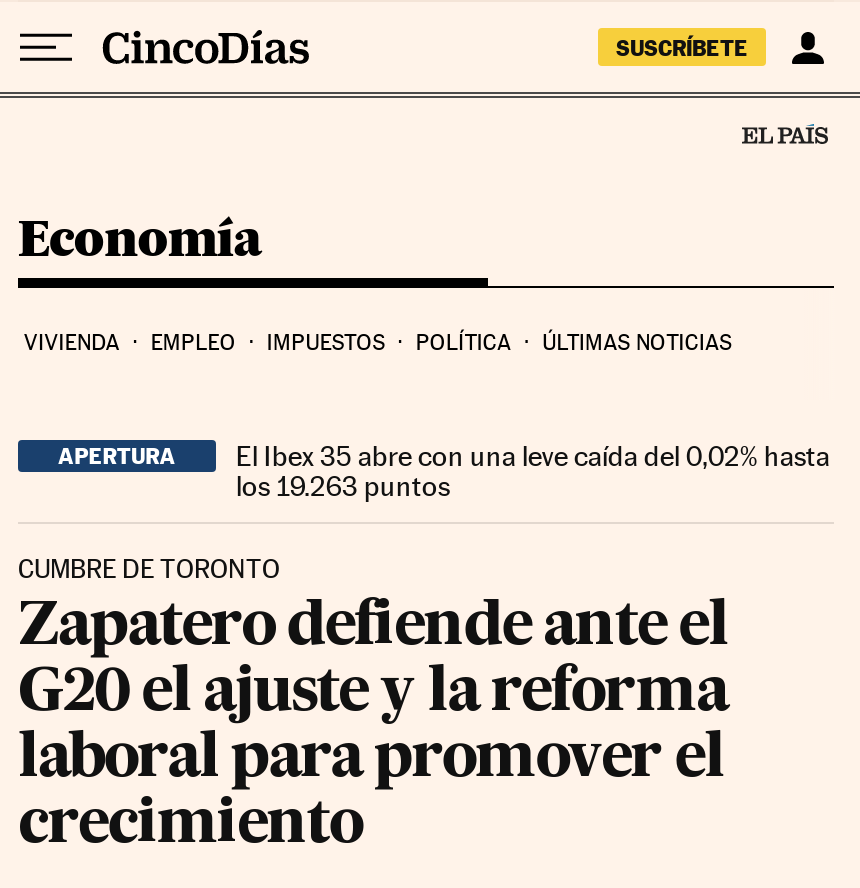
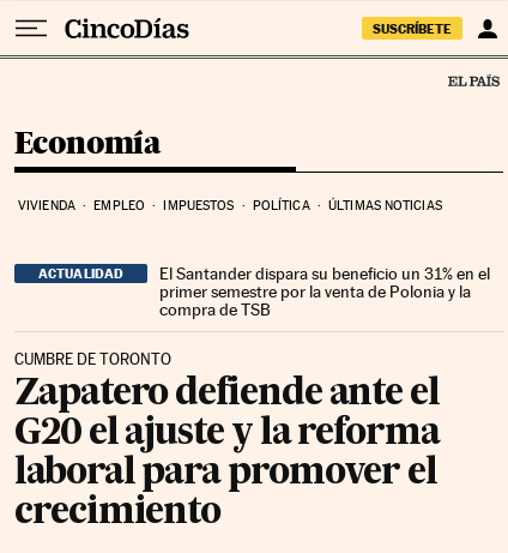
[58,439,830,501] APERTURA | El Ibex 35 abre con una leve caída del 0,02% hasta | los 19.263 puntos -> [38,263,490,319] ACTUALIDAD | El Santander dispara su beneficio un 31% en el | primer semestre por la venta de Polonia y la | compra de TSB

